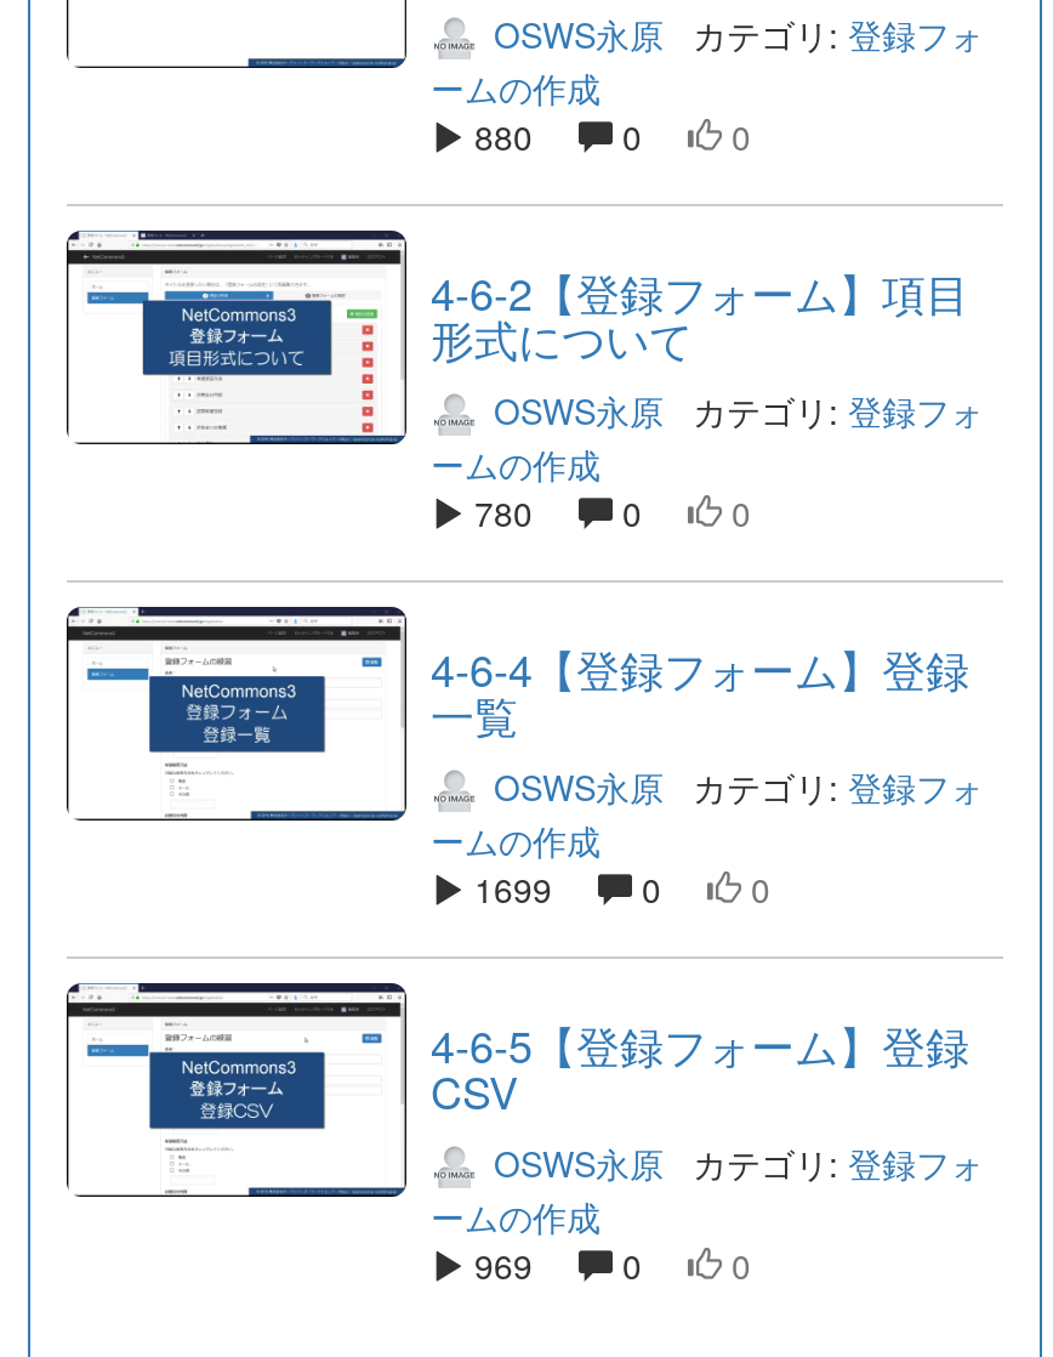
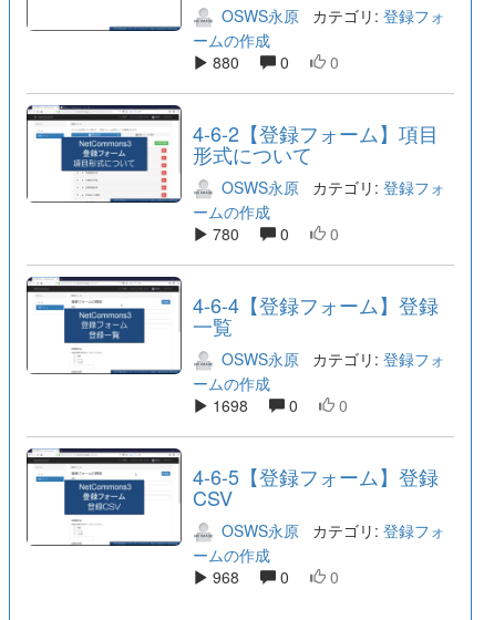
[465,865,562,914] 1699 -> [208,395,253,417] 1698
[465,1241,542,1290] 969 -> [208,566,244,588] 968

